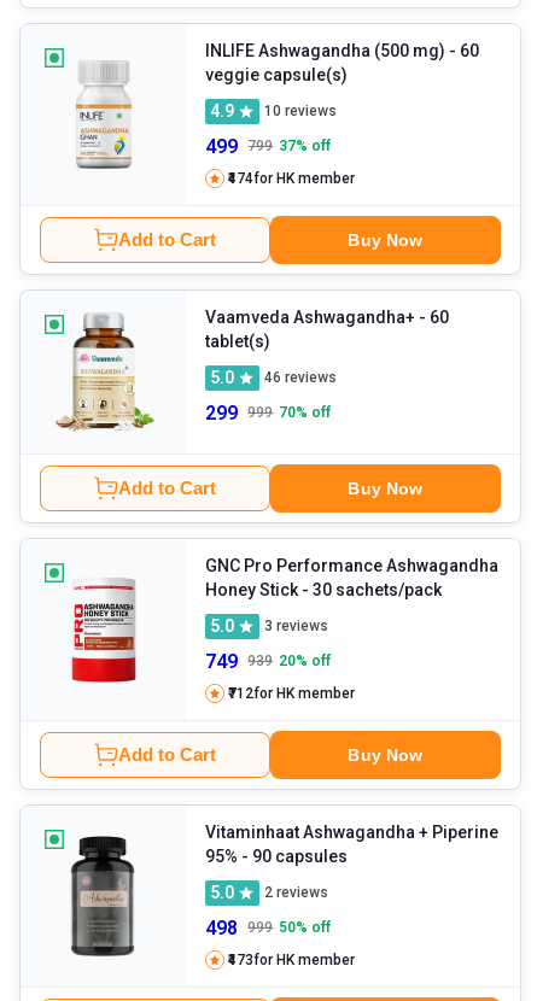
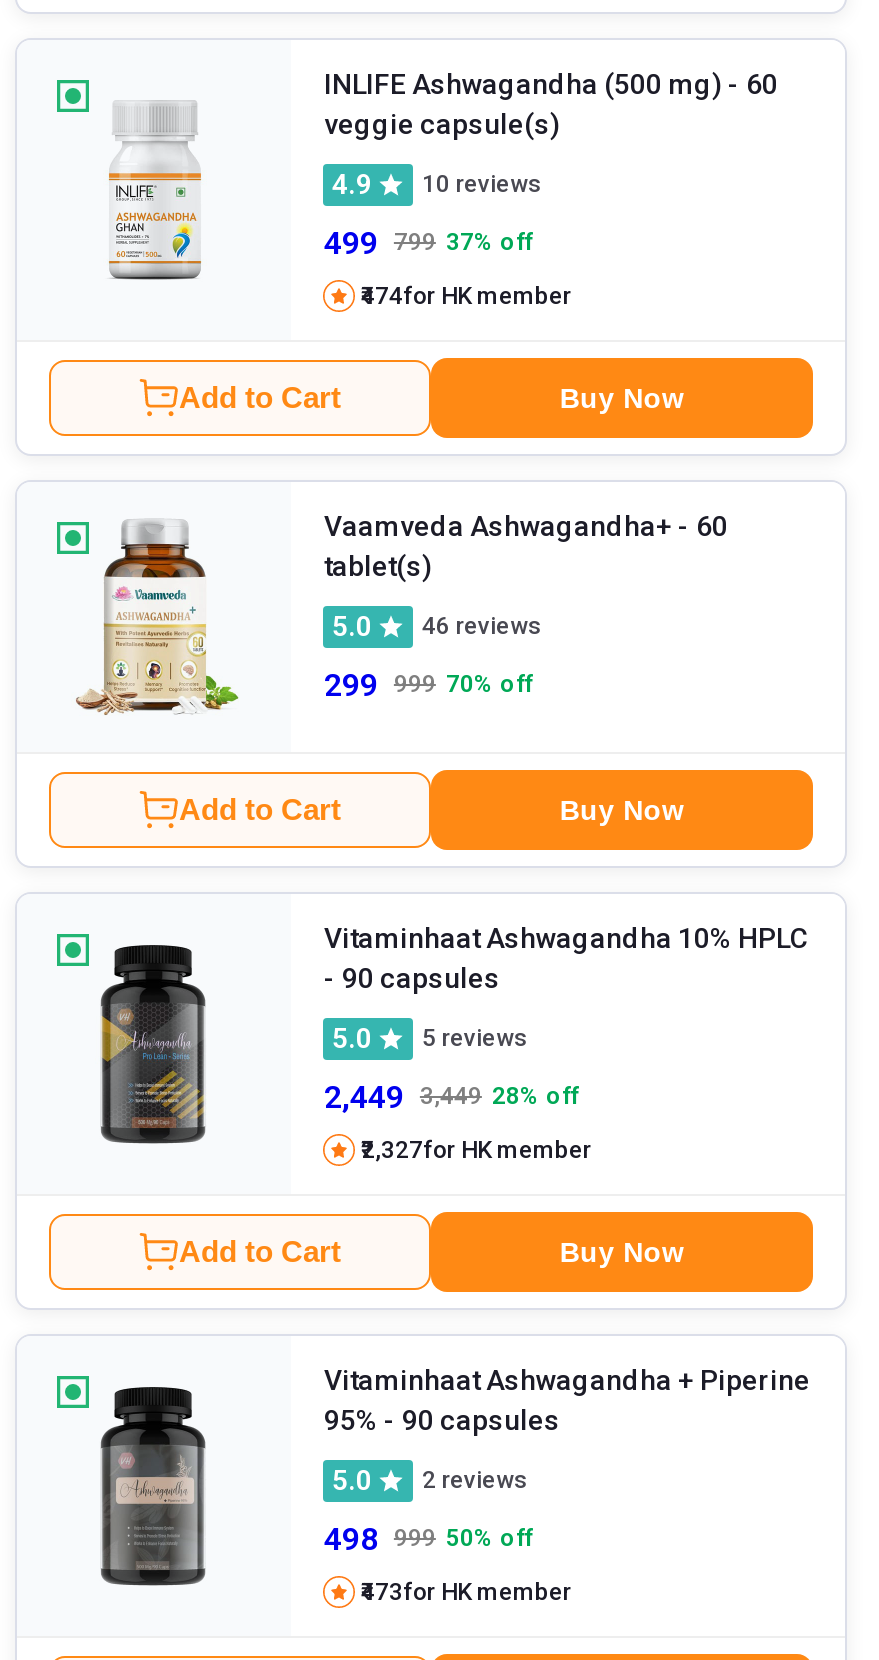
[206,555,499,599] GNC Pro Performance Ashwagandha | Honey Stick | - 30 sachets/pack -> [324,921,808,993] Vitaminhaat Ashwagandha 10% HPLC | - 90 capsules
[71,569,136,690] [image] -> [99,942,207,1146] [image]
[210,616,329,635] 5.0 3 reviews -> [332,1021,528,1053] 5.0 5 reviews
[206,649,331,672] 749 939 20% off -> [324,1077,578,1115] 2,449 3,449 28% off
[228,684,355,701] ₹712for HK member -> [361,1135,591,1163] ₹2,327for HK member

